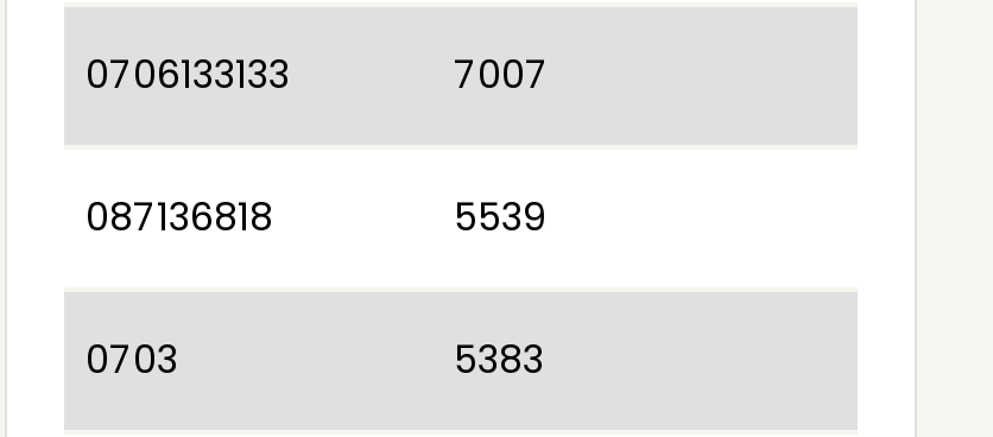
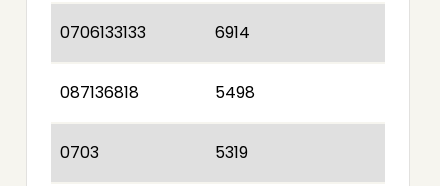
[454,47,549,102] 7007 -> [215,21,250,44] 6914
[454,190,544,245] 5539 -> [215,81,255,104] 5498
[454,332,544,387] 5383 -> [215,141,248,164] 5319

